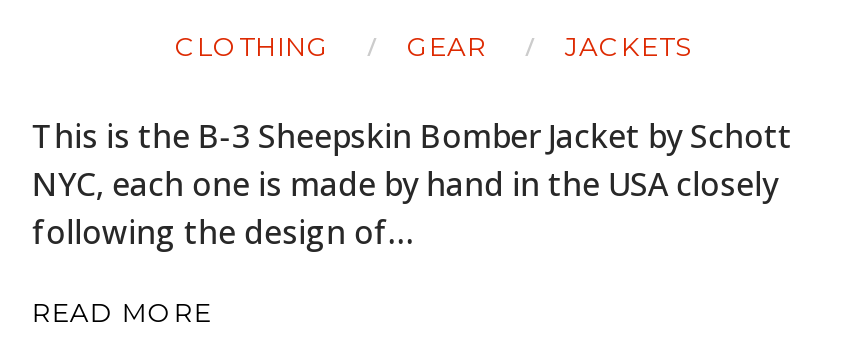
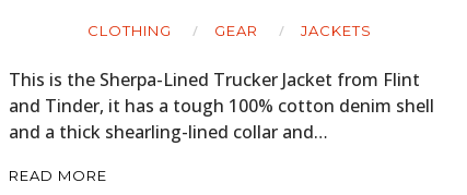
[32,115,792,255] This is the B-3 Sheepskin Bomber Jacket by Schott | NYC, each one is made by hand in the USA closely | following the design of… -> [9,67,435,144] This is the Sherpa-Lined Trucker Jacket from Flint | and Tinder, it has a tough 100% cotton denim shell | and a thick shearling-lined collar and…

